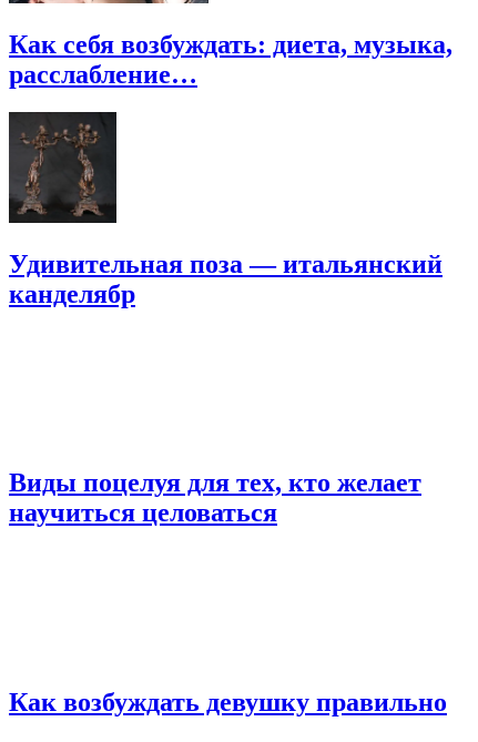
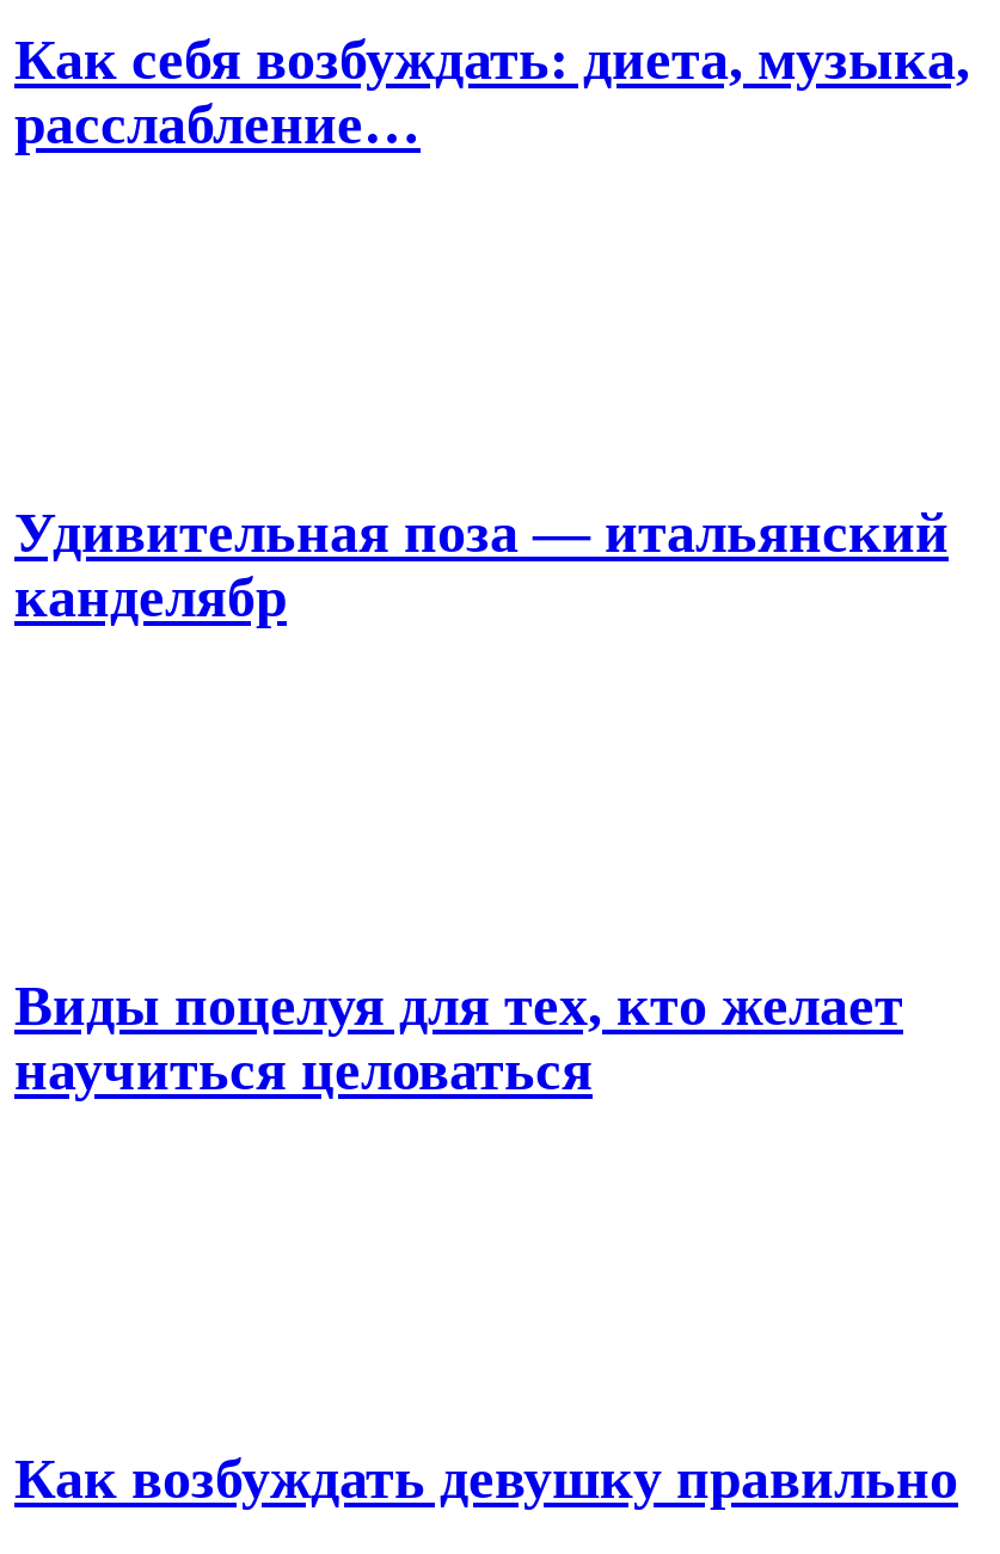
[8,111,118,224] [image] -> none

